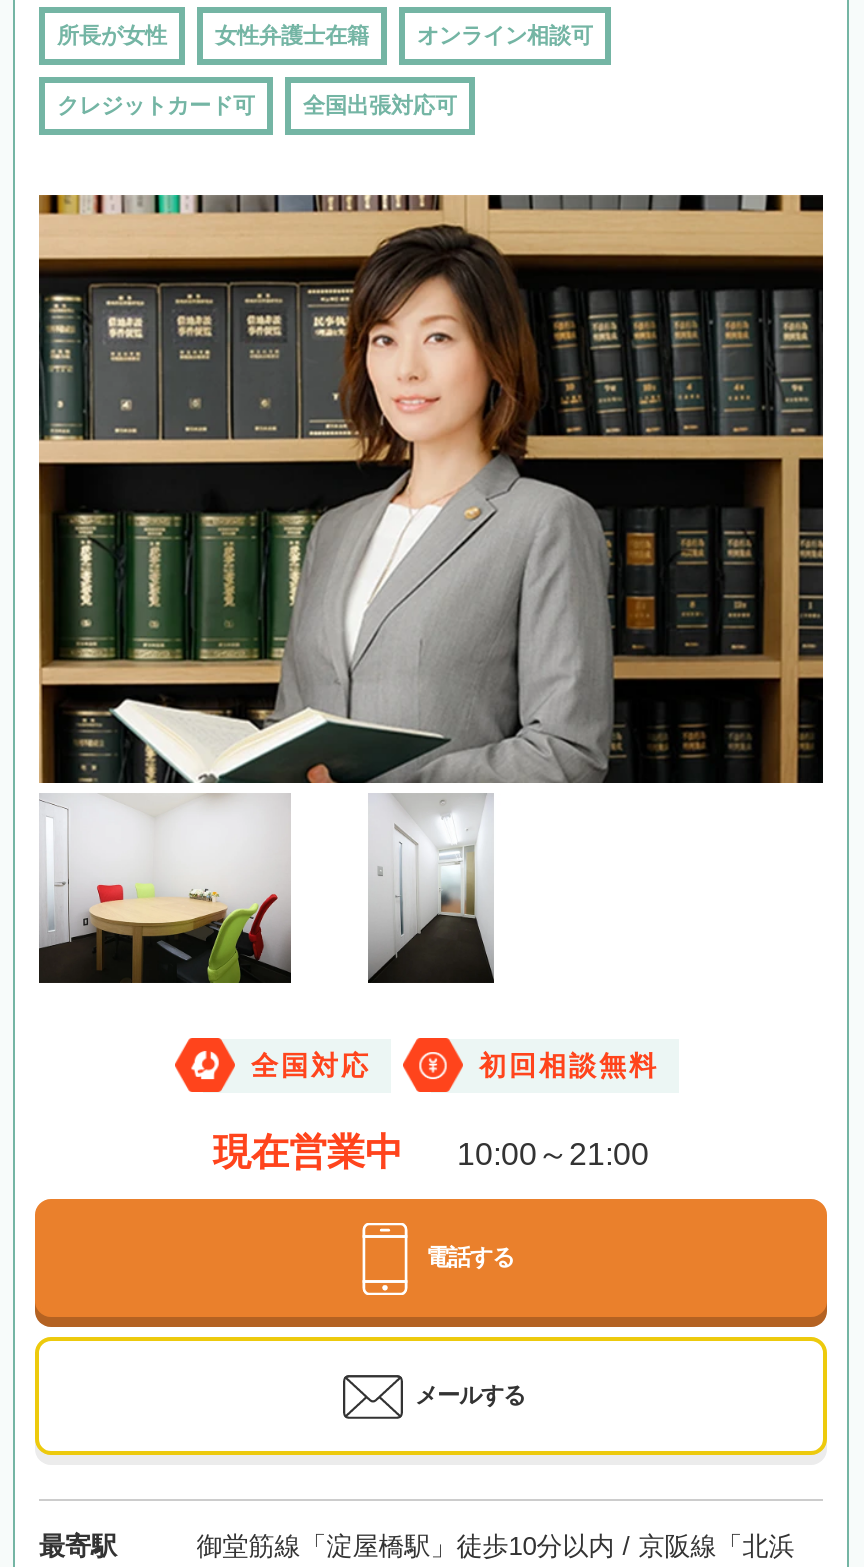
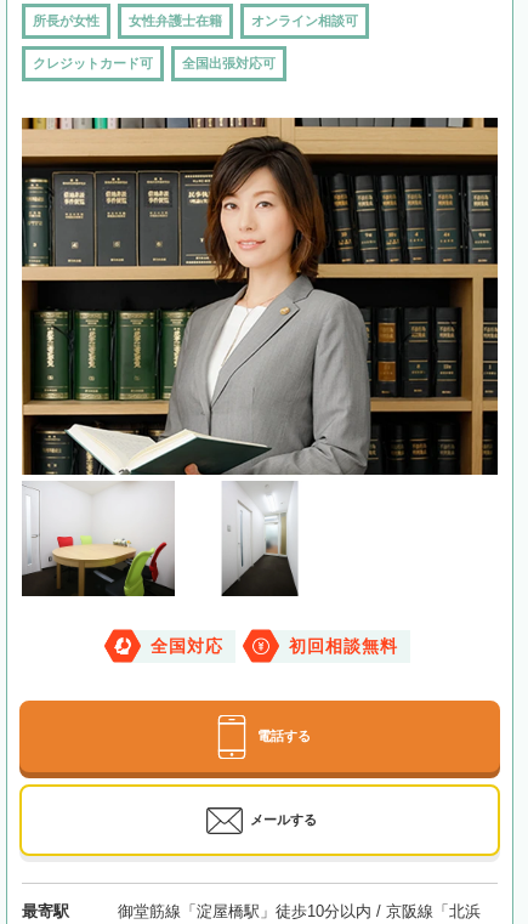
[213,1130,649,1172] 現在営業中 | 10:00～21:00 -> none

